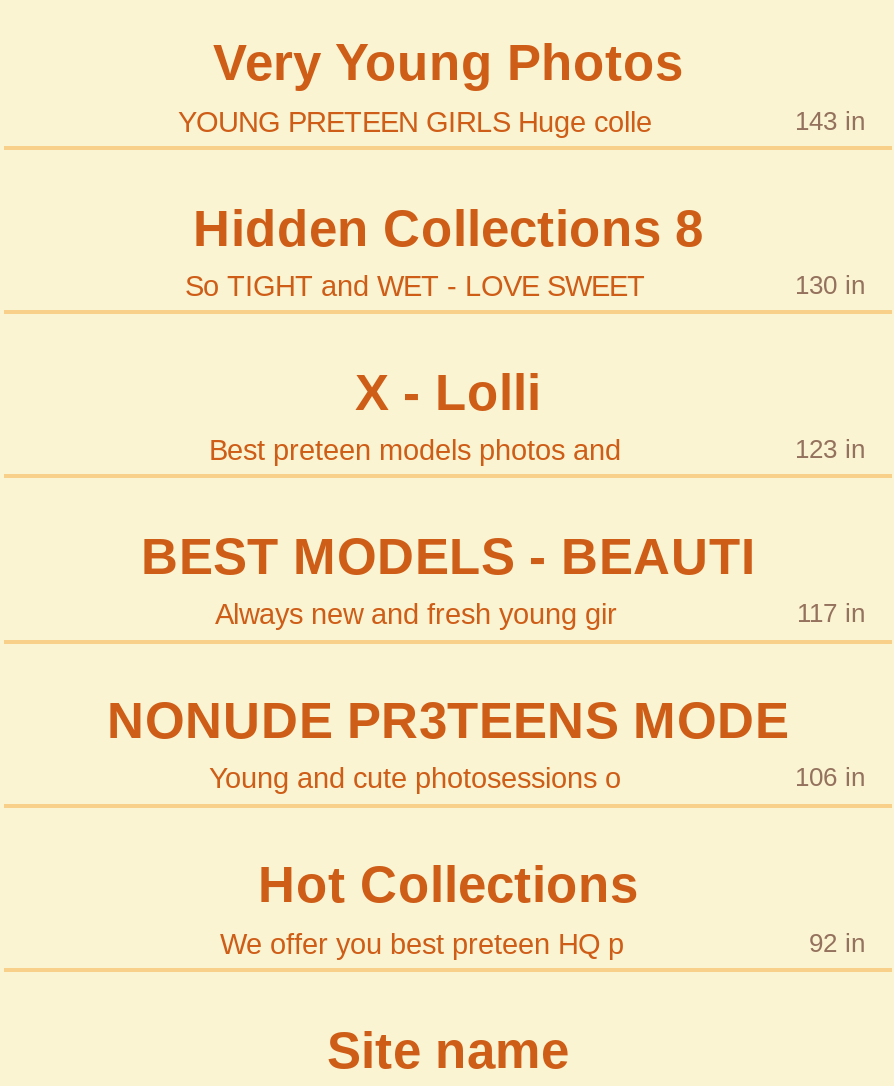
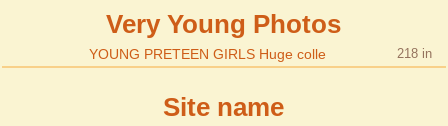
[107,105,837,959] 143 | Hidden Collections 8 | So TIGHT and WET - LOVE SWEET | 130 | X - Lolli | Best preteen models photos and | 123 | BEST MODELS - BEAUTI | Always new and fresh young gir | 117 | NONUDE PR3TEENS MODE | Young and cute photosessions o | 106 | Hot Collections | We offer you best preteen HQ p | 92 -> [397,46,418,61] 218

